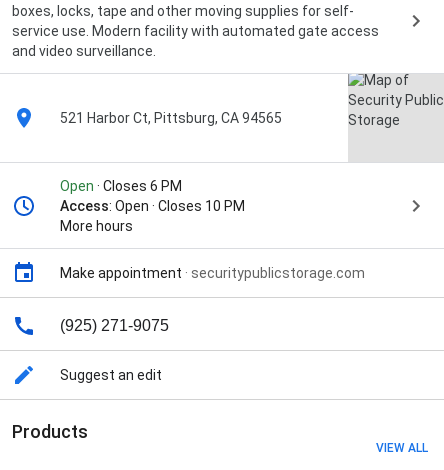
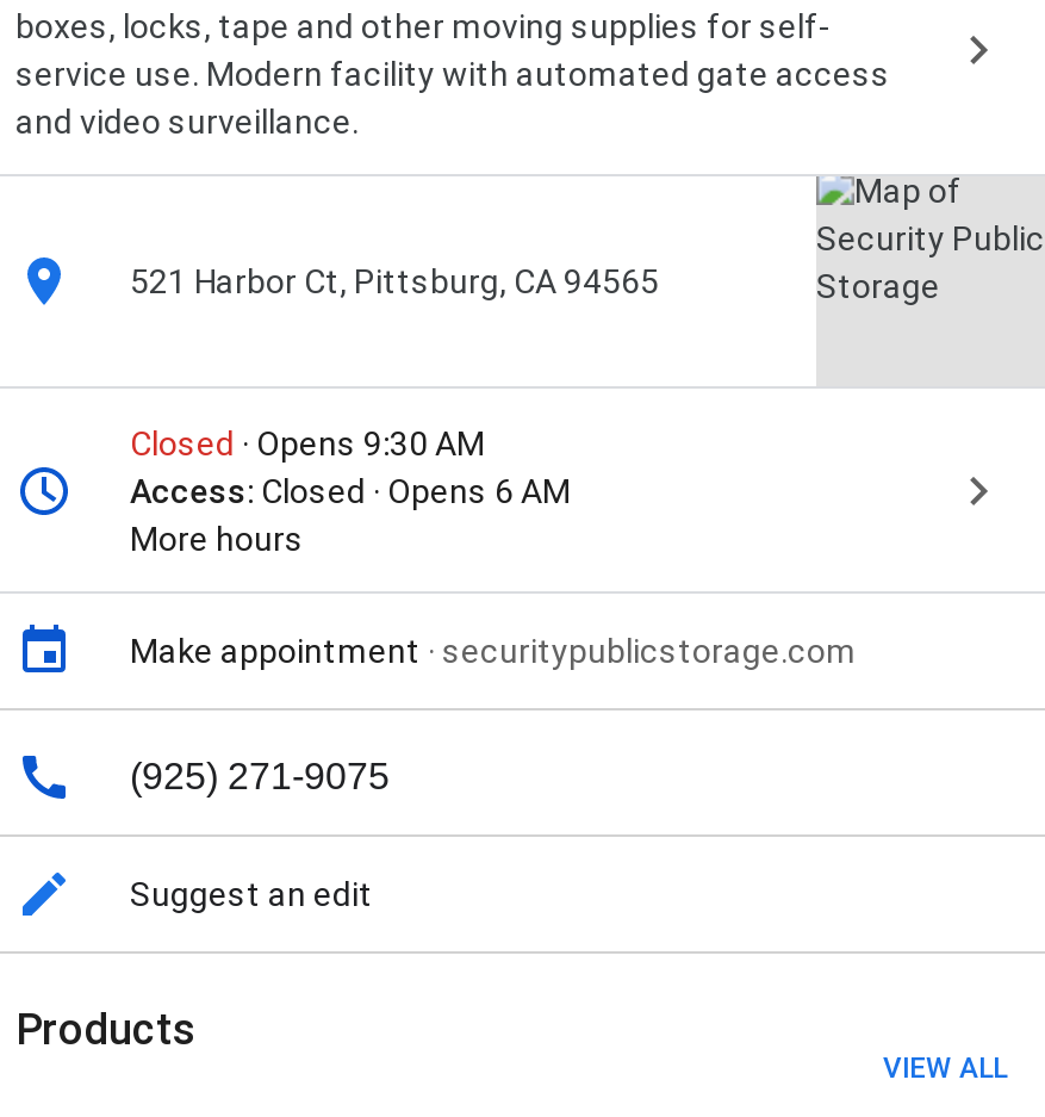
[60,178,245,214] Open · Closes 6 PM | Access: Open · Closes 10 PM -> [130,425,571,511] Closed · Opens 9:30 AM | Access: Closed · Opens 6 AM

